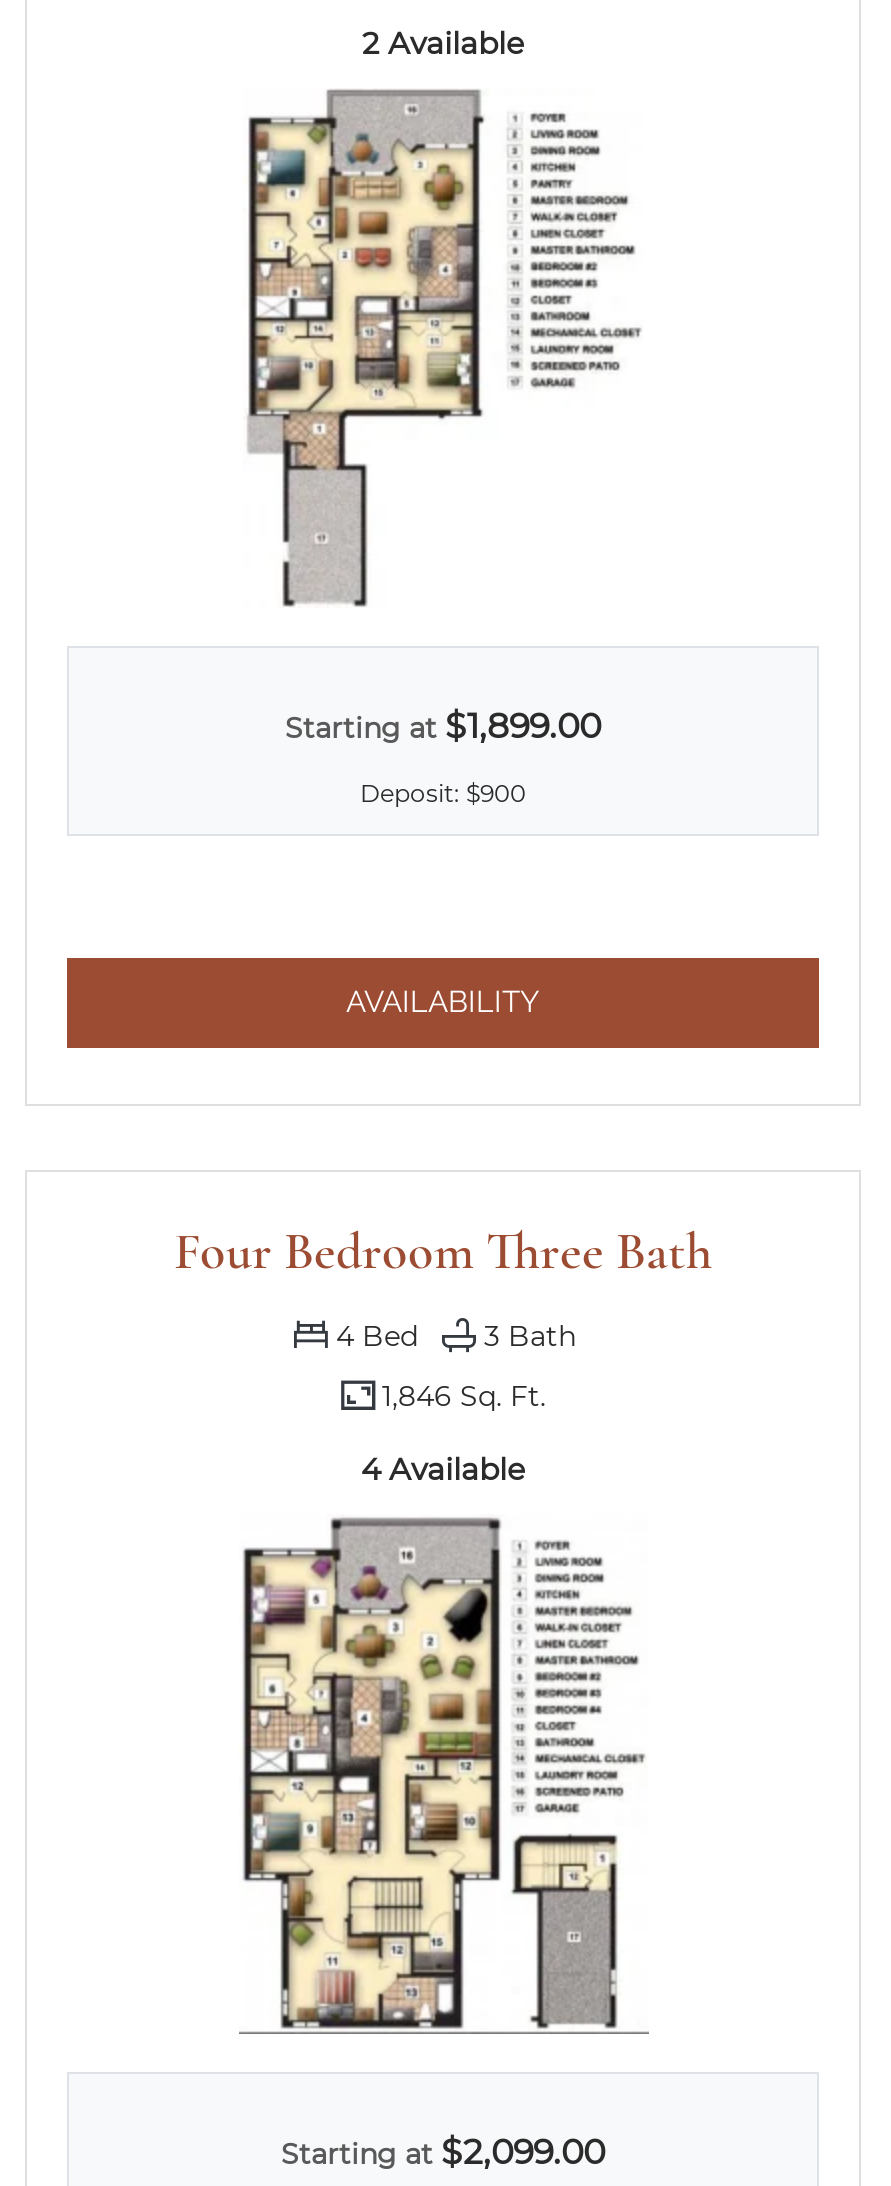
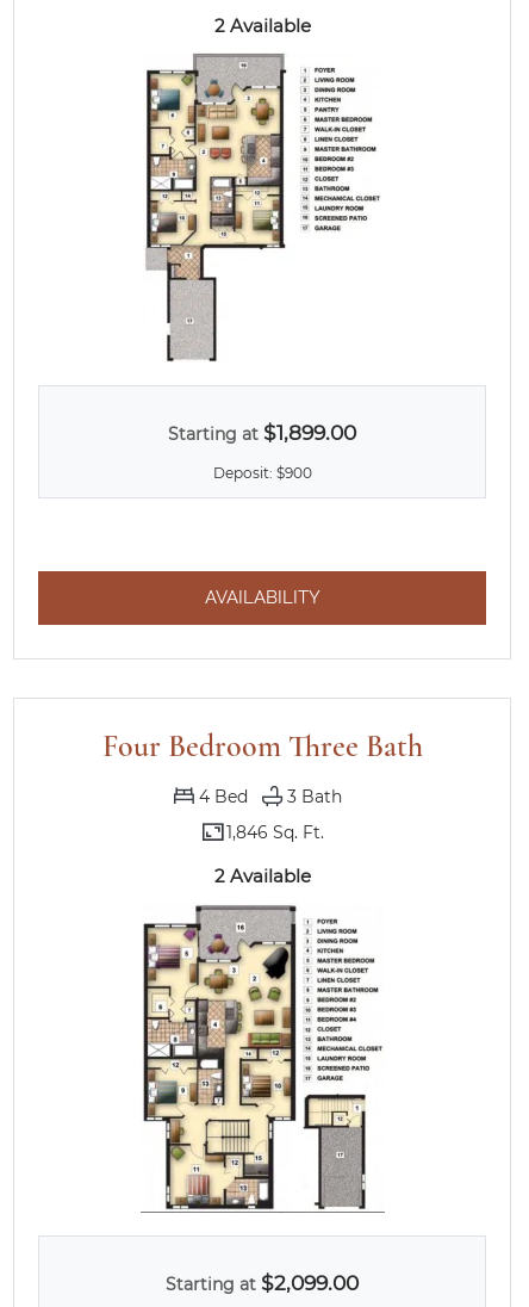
[361,1450,525,1488] 4 Available -> [214,865,310,887] 2 Available

